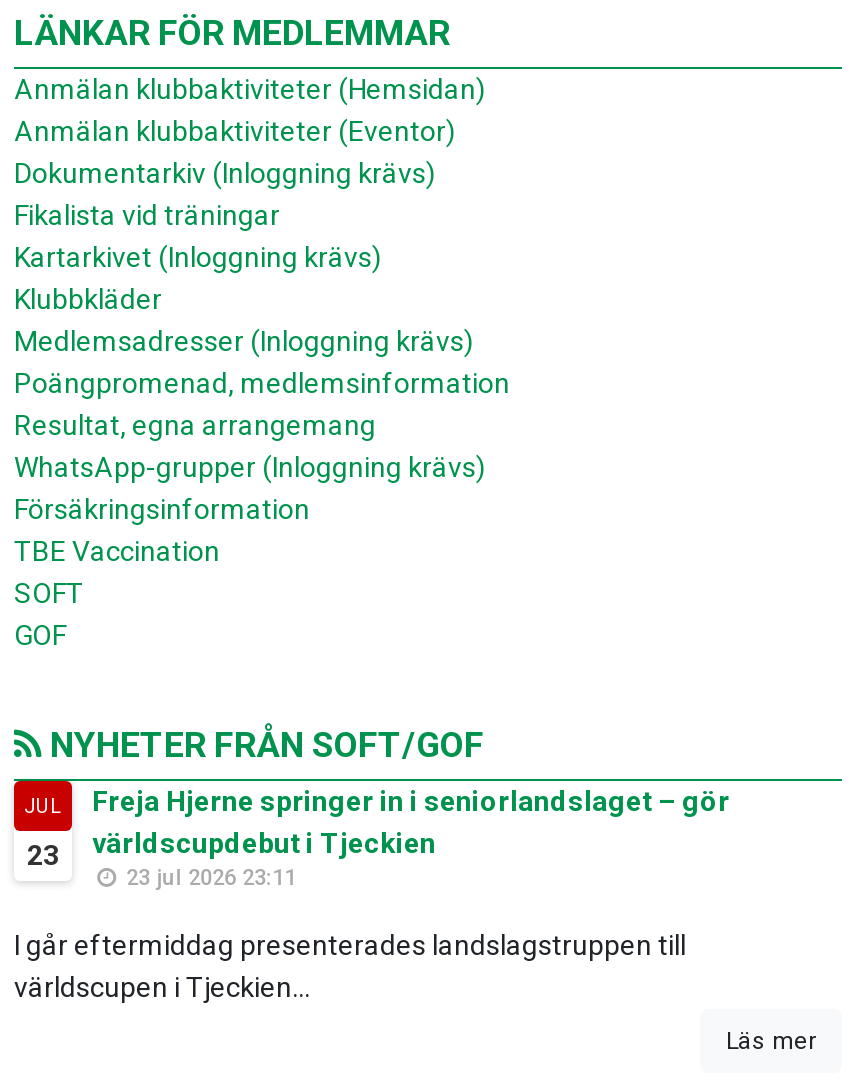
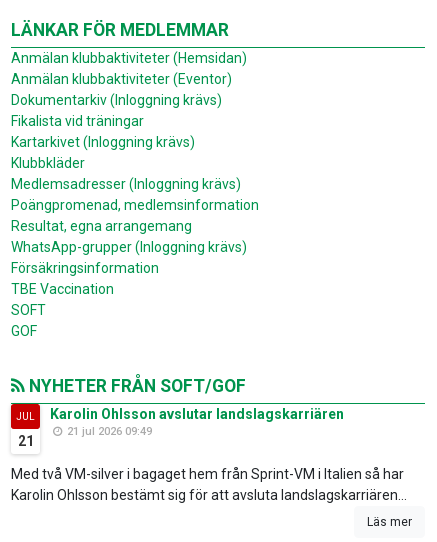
[92,785,730,891] Freja Hjerne springer in i seniorlandslaget – gör | världscupdebut i Tjeckien | 23 jul 2026 23:11 -> [50,406,344,438] Karolin Ohlsson avslutar landslagskarriären | 21 jul 2026 09:49
[27,839,59,871] 23 -> [17,433,33,449] 21
[14,929,686,1003] I går eftermiddag presenterades landslagstruppen till | världscupen i Tjeckien... -> [11,466,407,503] Med två VM-silver i bagaget hem från Sprint-VM i Italien så har | Karolin Ohlsson bestämt sig för att avsluta landslagskarriären...

